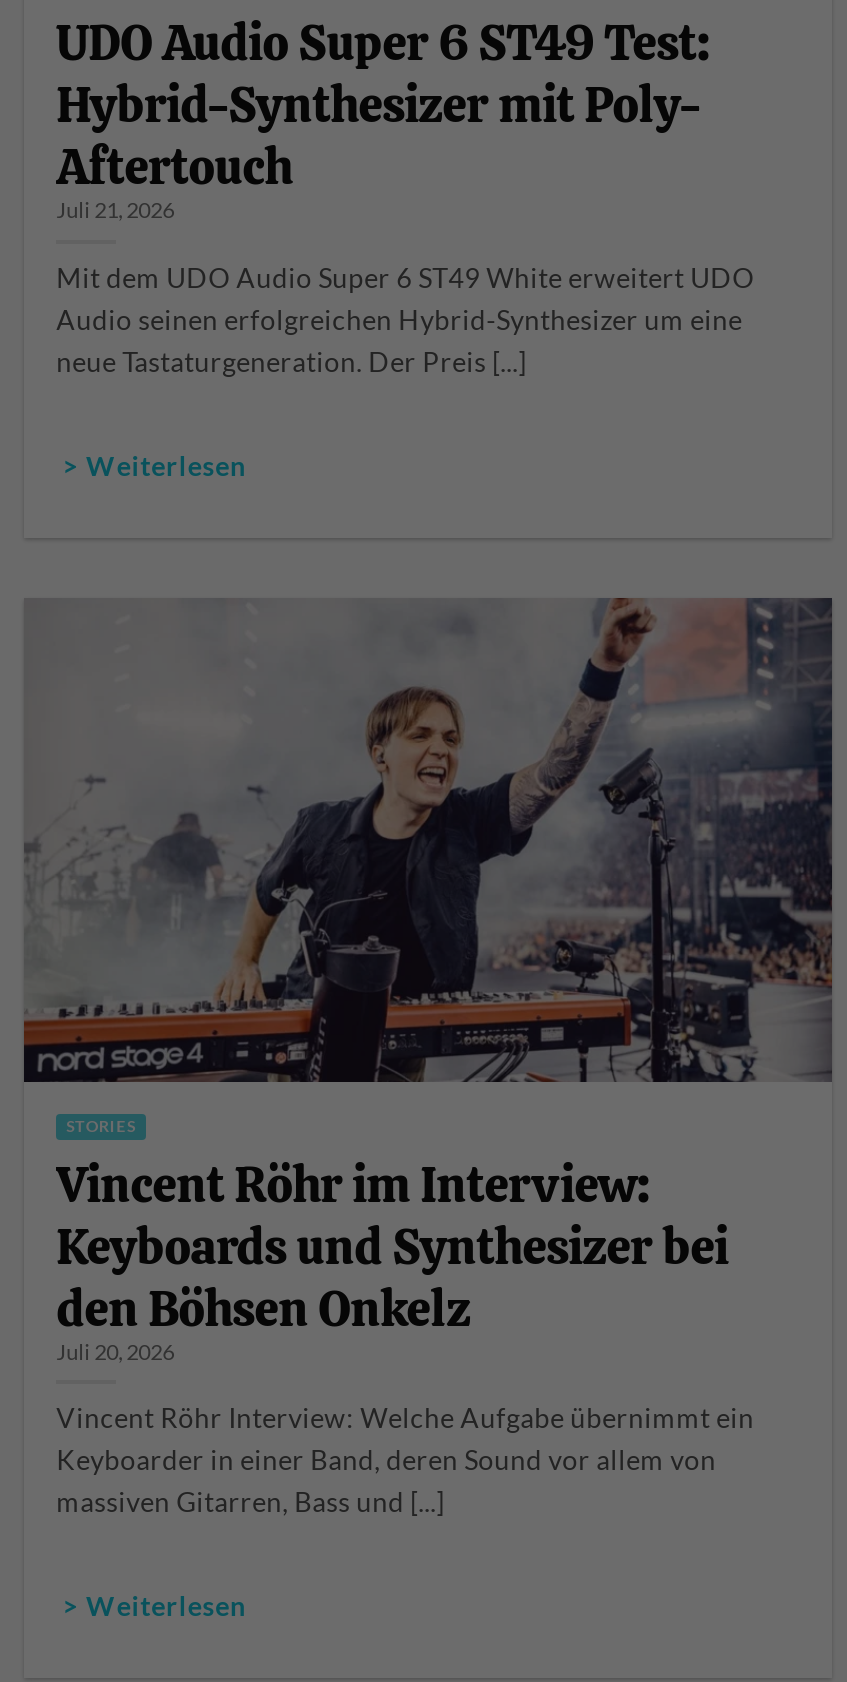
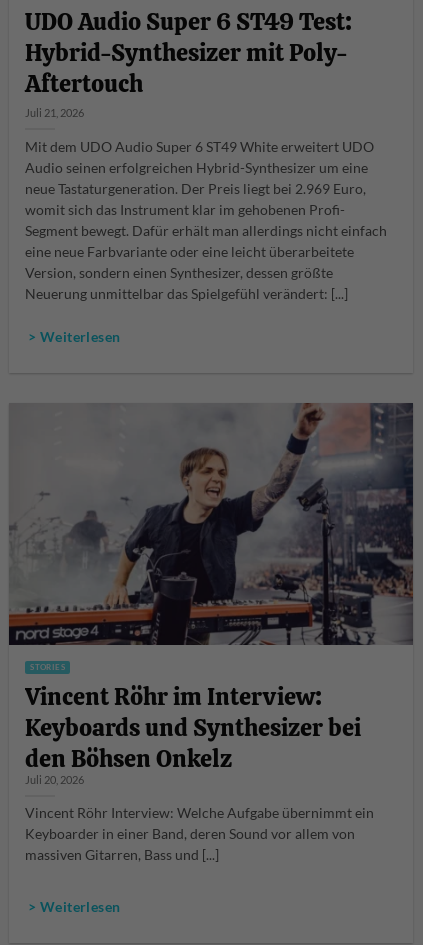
[56,345,526,377] neue Tastaturgeneration. Der Preis [...] -> [25,181,387,302] neue Tastaturgeneration. Der Preis liegt bei 2.969 Euro, | womit sich das Instrument klar im gehobenen Profi- | Segment bewegt. Dafür erhält man allerdings nicht einfach | eine neue Farbvariante oder eine leicht überarbeitete | Version, sondern einen Synthesizer, dessen größte | Neuerung unmittelbar das Spielgefühl verändert: [...]

